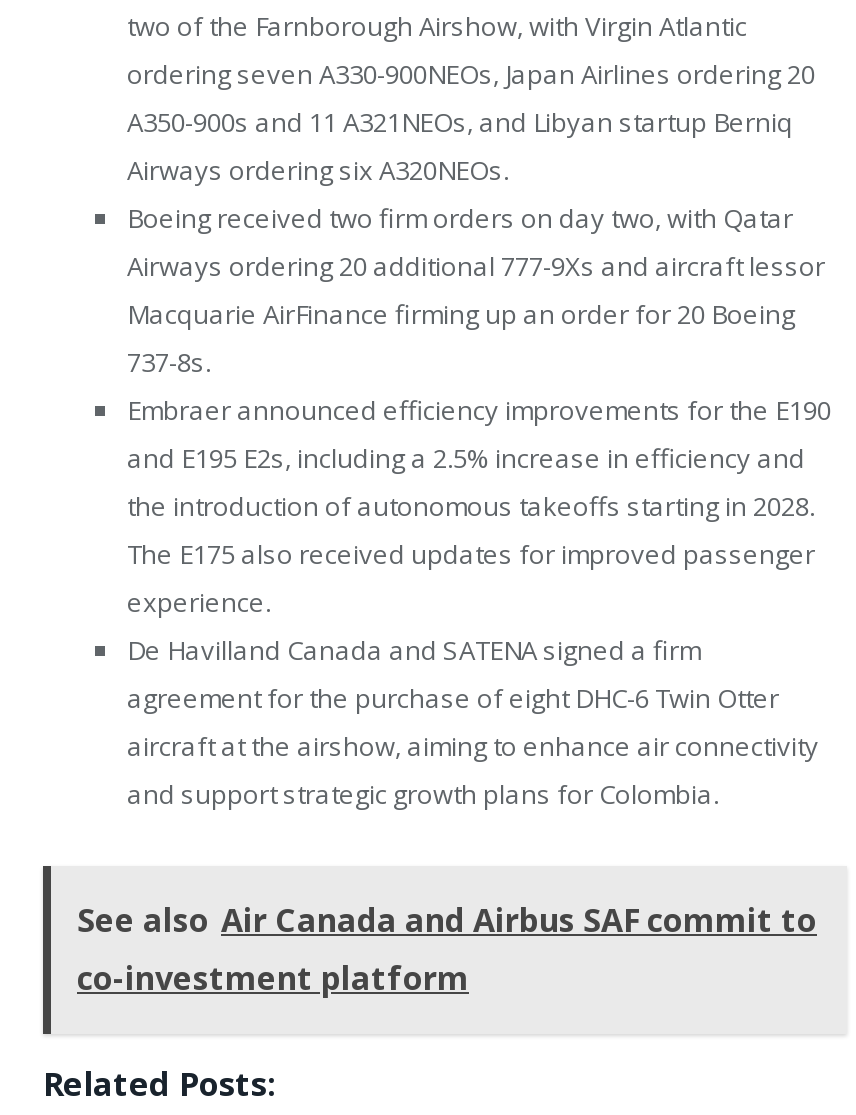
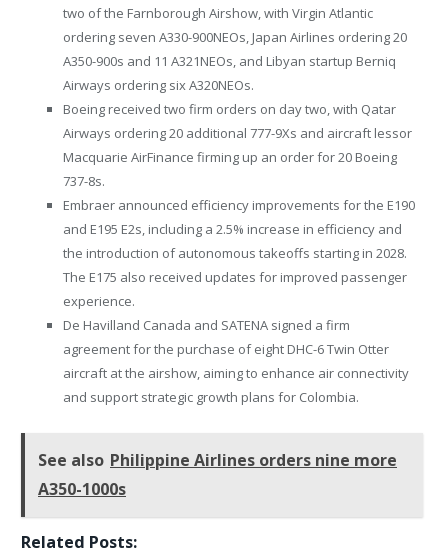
[77,898,817,1000] See also Air Canada and Airbus SAF commit to | co-investment platform -> [38,449,397,500] See also Philippine Airlines orders nine more | A350-1000s

